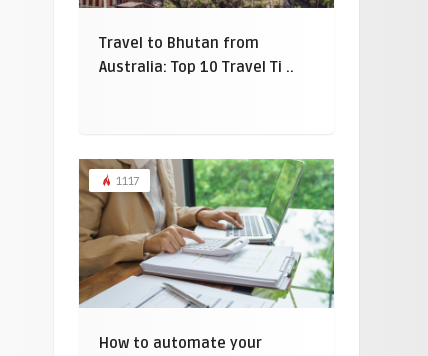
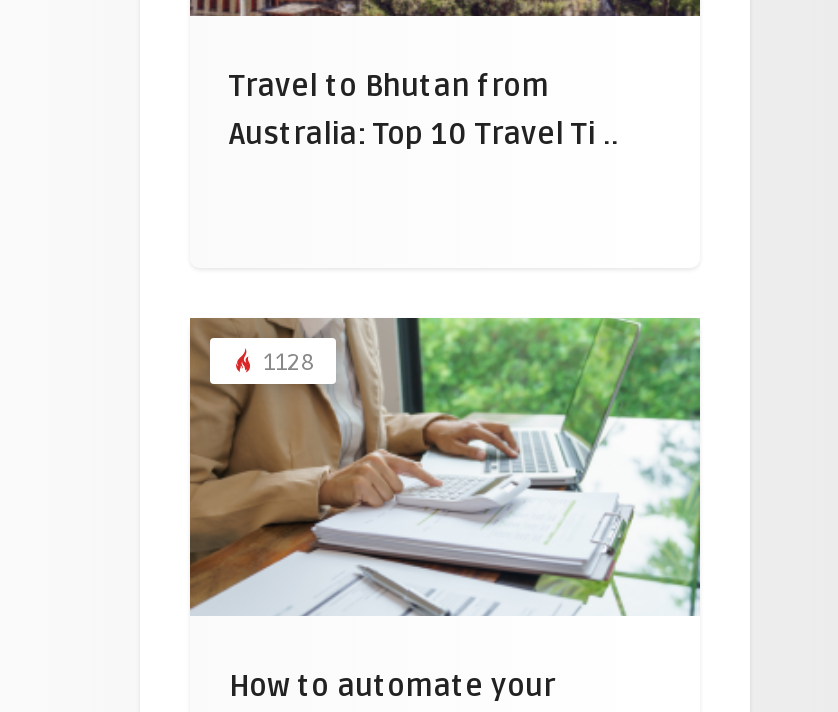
[112,174,139,189] 1117 -> [257,348,315,378] 1128

